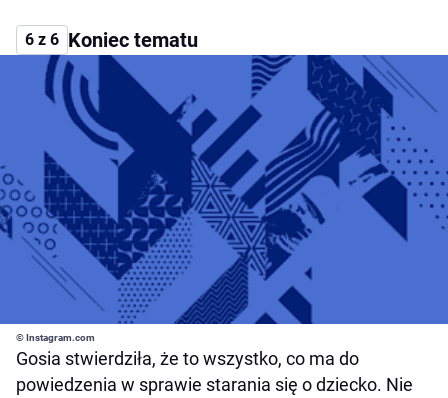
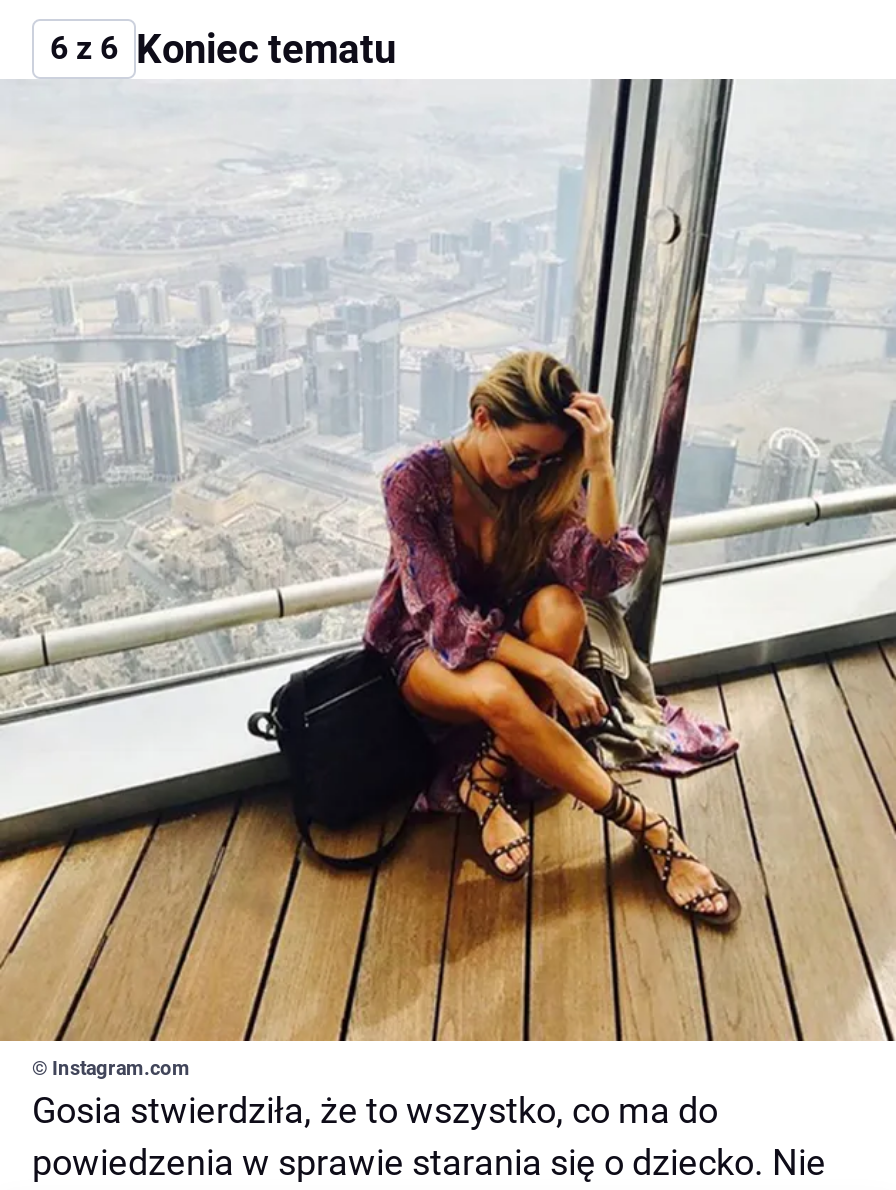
[3,54,445,325] [image] -> [6,77,890,1043] [image]

